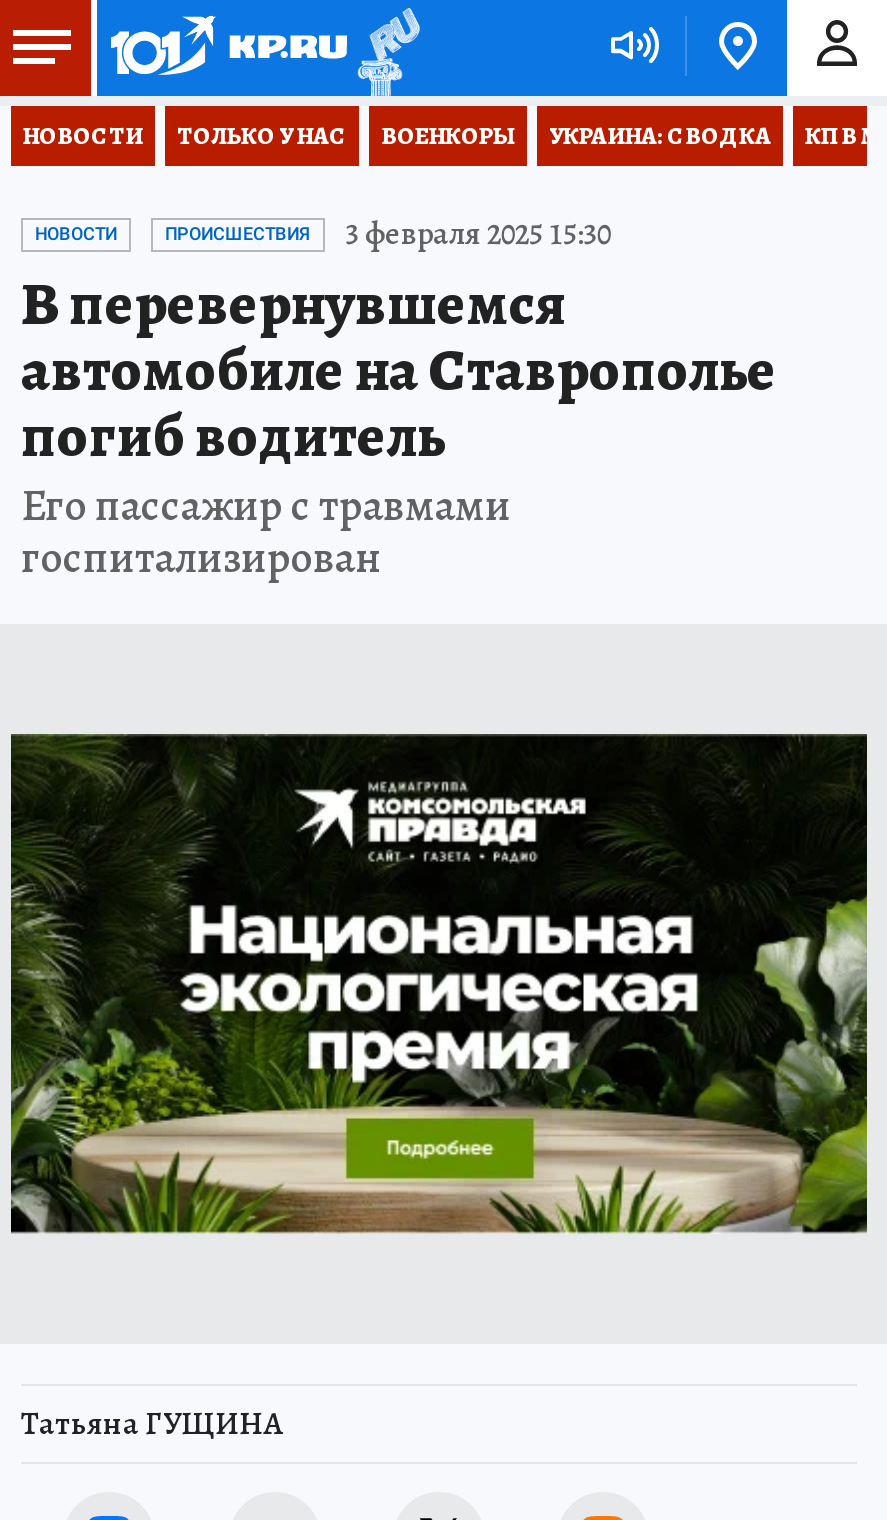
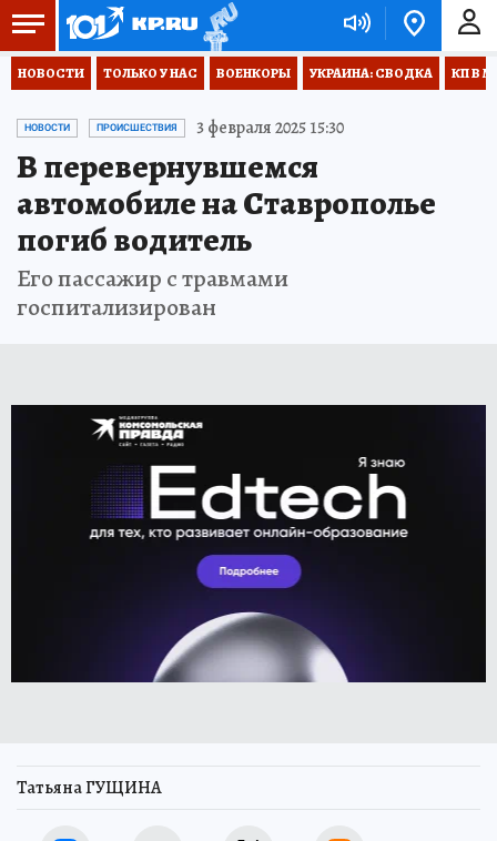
[9,734,869,1236] [image] -> [10,405,487,683] [image]

